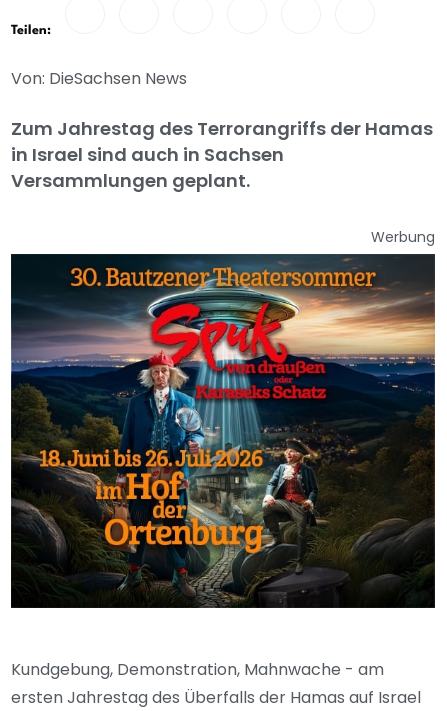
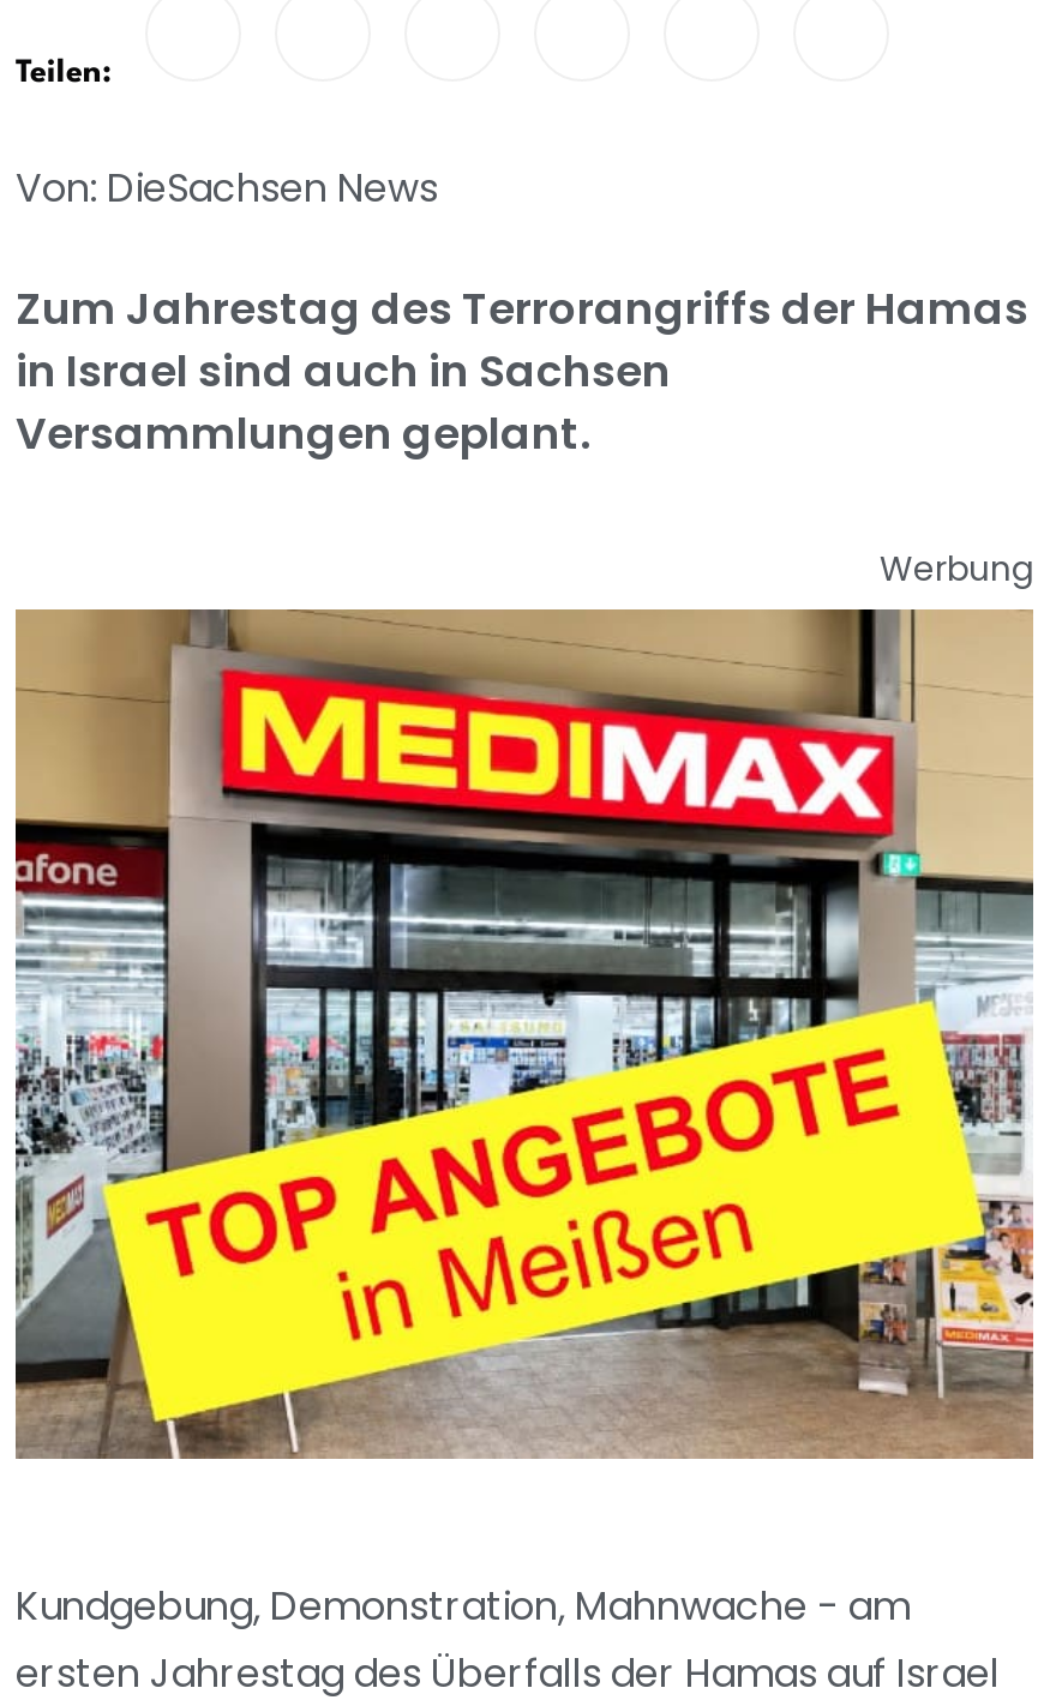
[10,253,436,609] [image] -> [13,607,1036,1461] [image]

